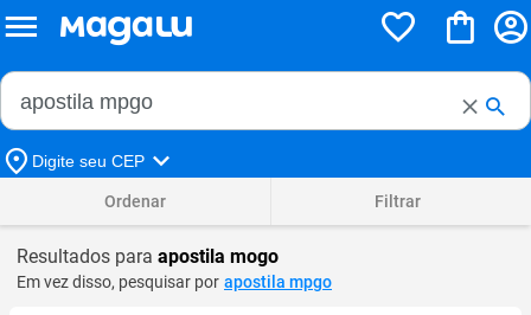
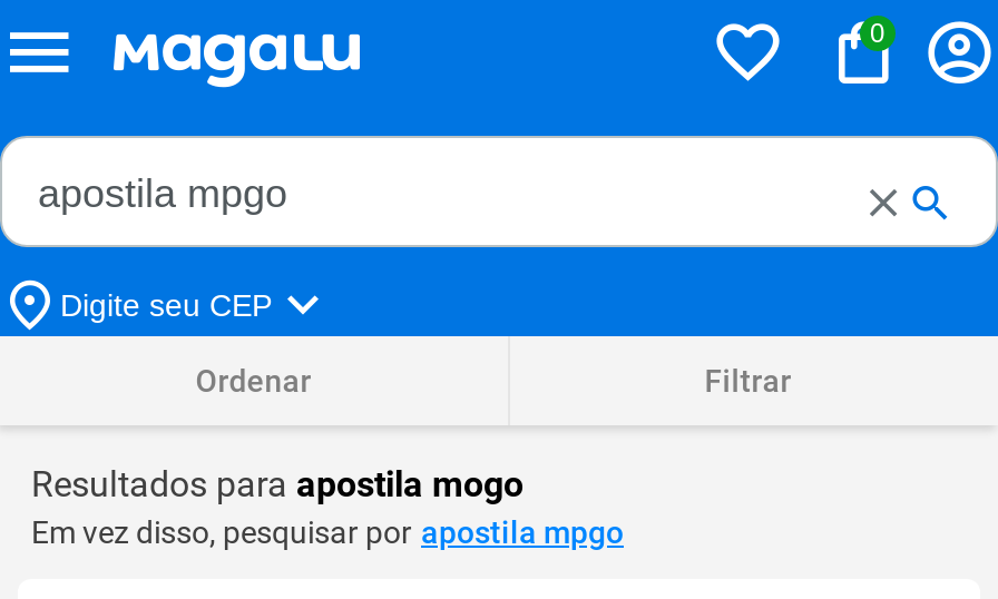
none -> [870,18,886,49] 0

